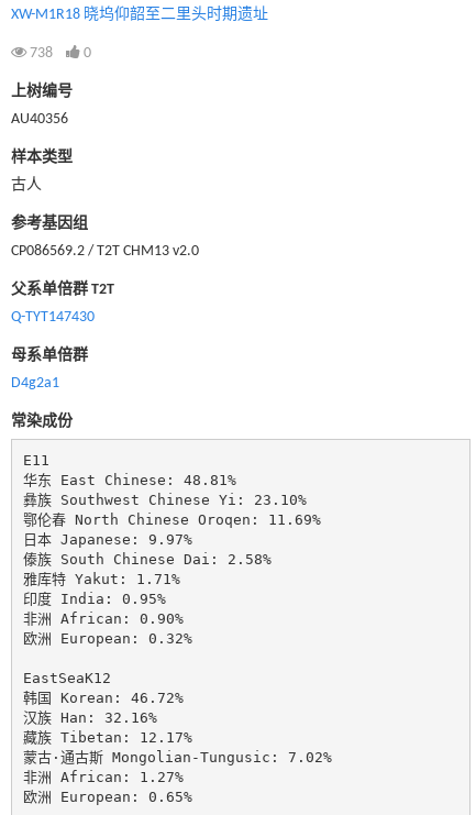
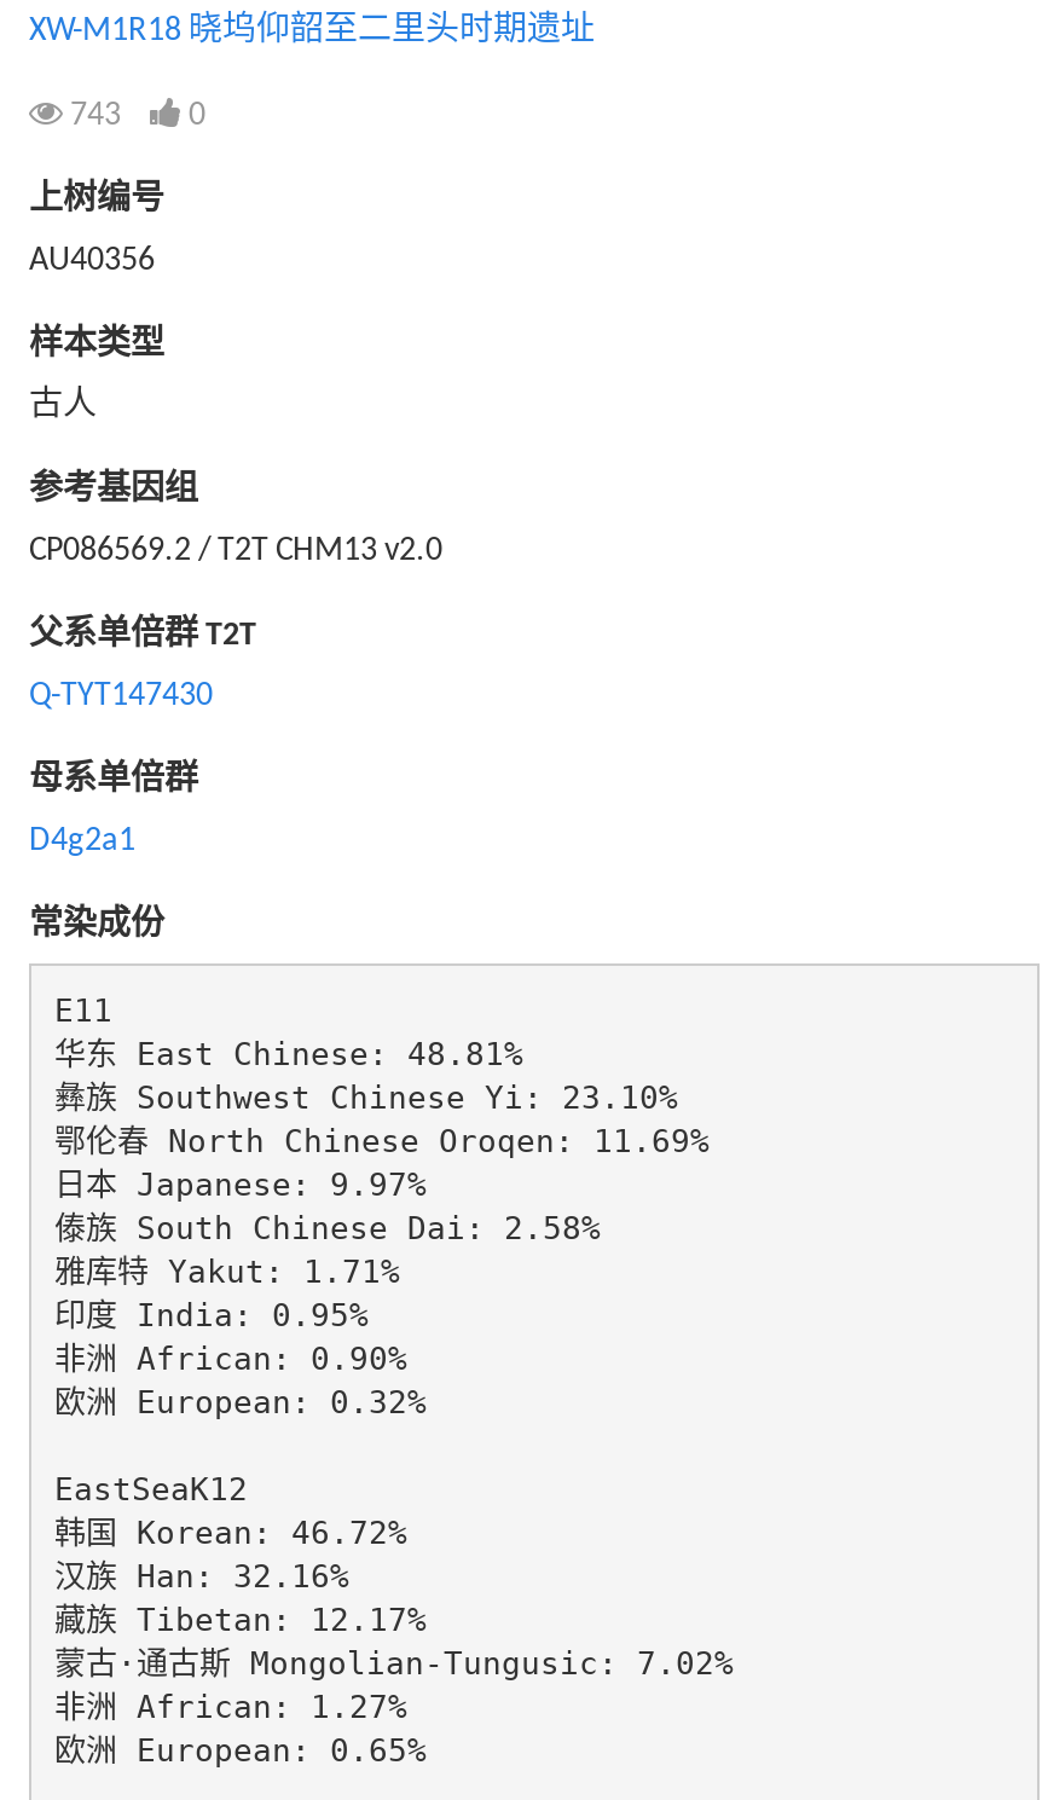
[30,45,91,62] 738 0 -> [70,98,205,134] 743 0

